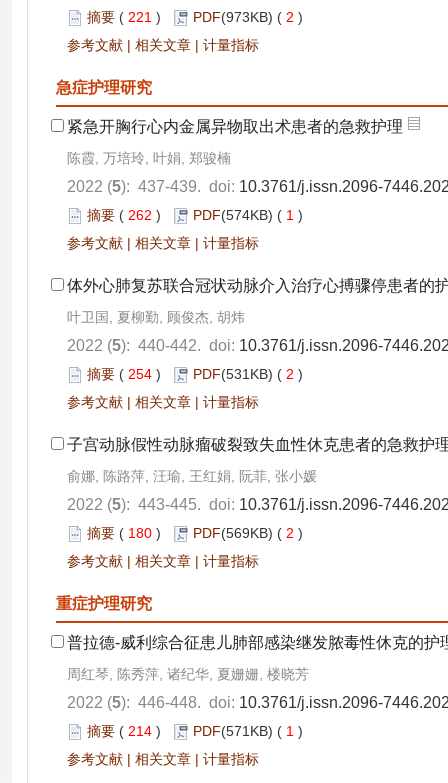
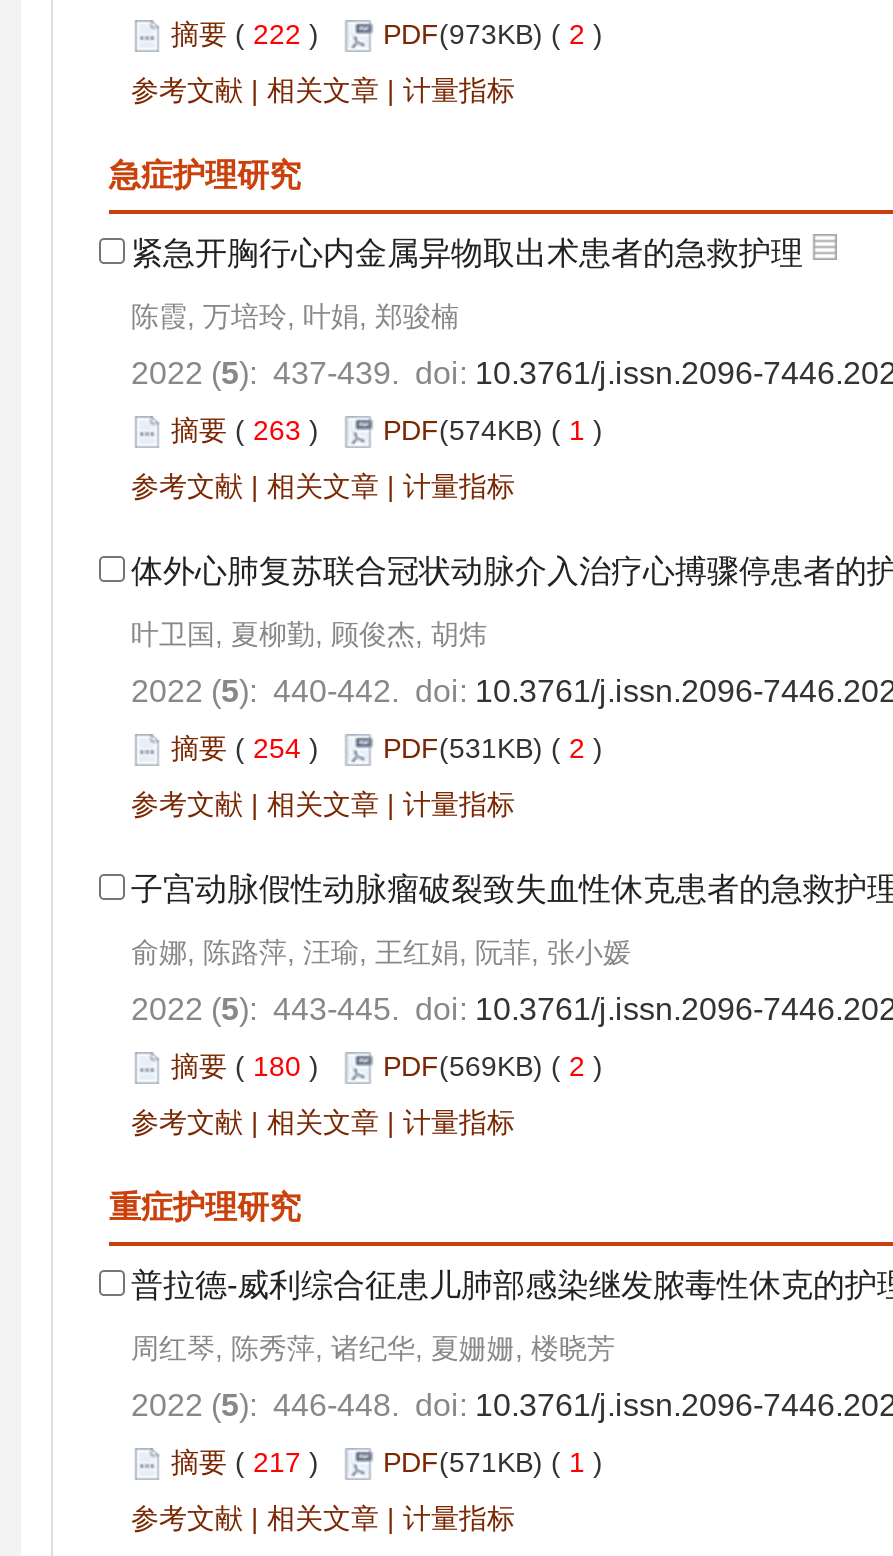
[87,9,311,25] 摘要( 221) PDF(973KB) ( 2) -> [171,18,619,50] 摘要( 222) PDF(973KB) ( 2)
[87,207,311,223] 摘要( 262) PDF(574KB) ( 1) -> [171,414,619,446] 摘要( 263) PDF(574KB) ( 1)
[87,723,311,739] 摘要( 214) PDF(571KB) ( 1) -> [171,1446,619,1478] 摘要( 217) PDF(571KB) ( 1)

